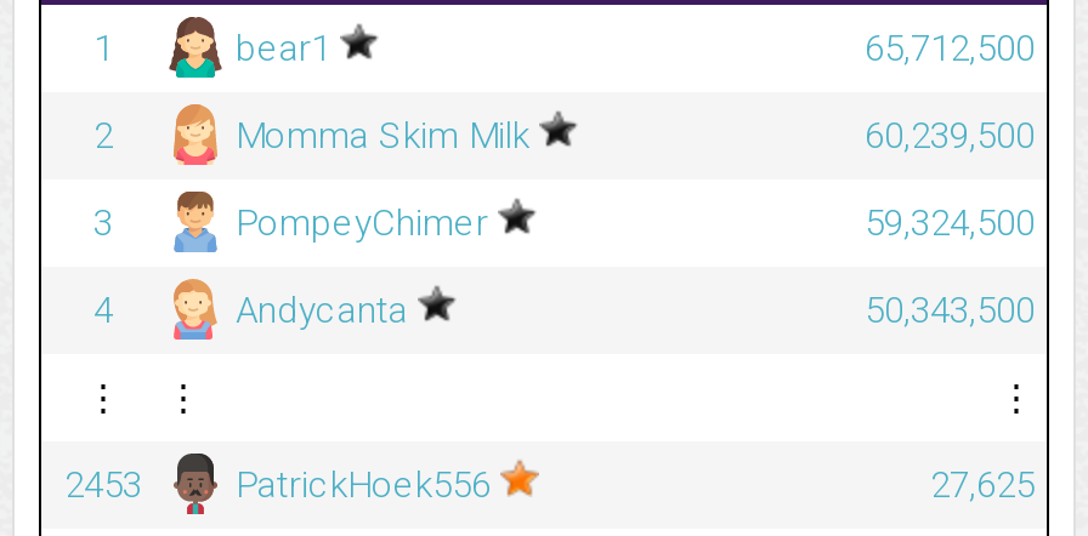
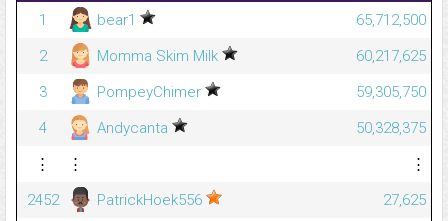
[865,114,1035,158] 60,239,500 -> [356,47,426,65] 60,217,625
[865,202,1035,245] 59,324,500 -> [356,83,426,101] 59,305,750
[865,289,1035,333] 50,343,500 -> [356,119,426,137] 50,328,375
[64,463,500,507] 2453 PatrickHoek556 -> [26,191,206,209] 2452 PatrickHoek556

